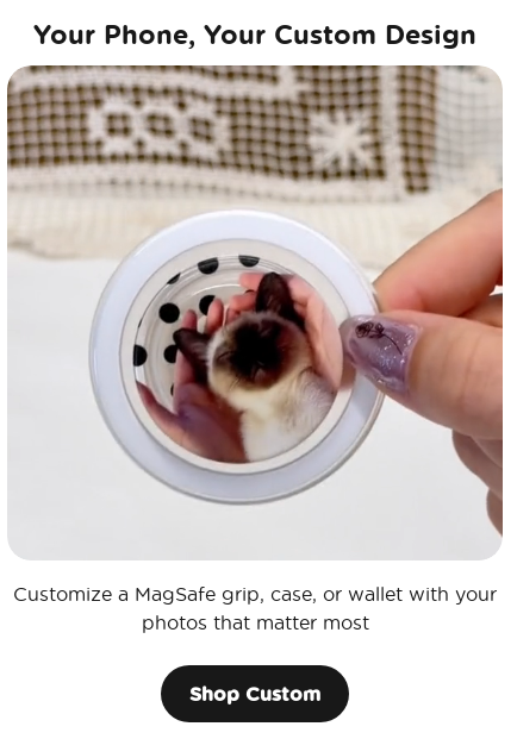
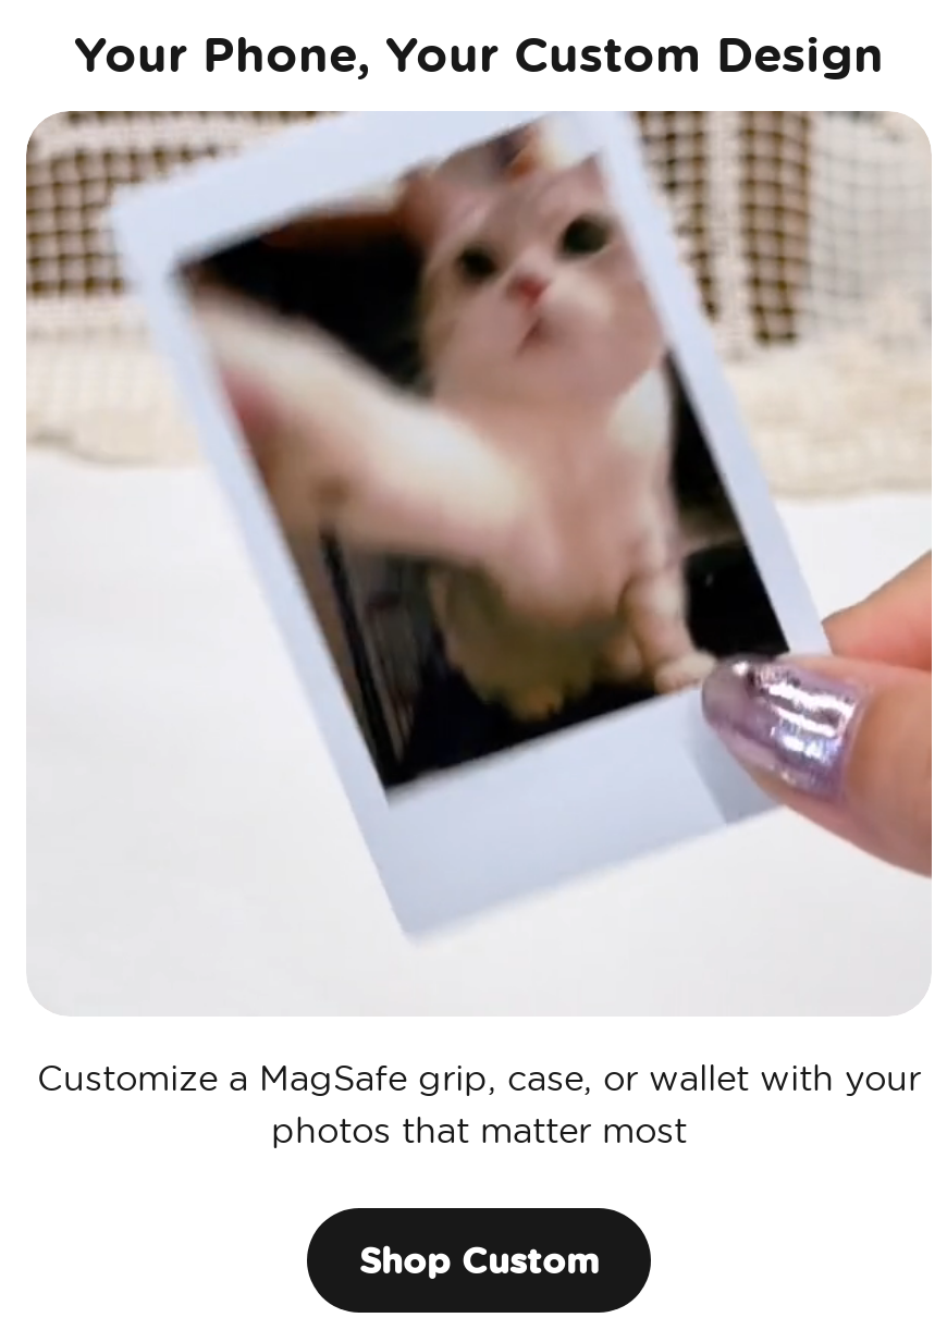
[48,64,504,536] [image] -> [98,111,932,969] [image]

